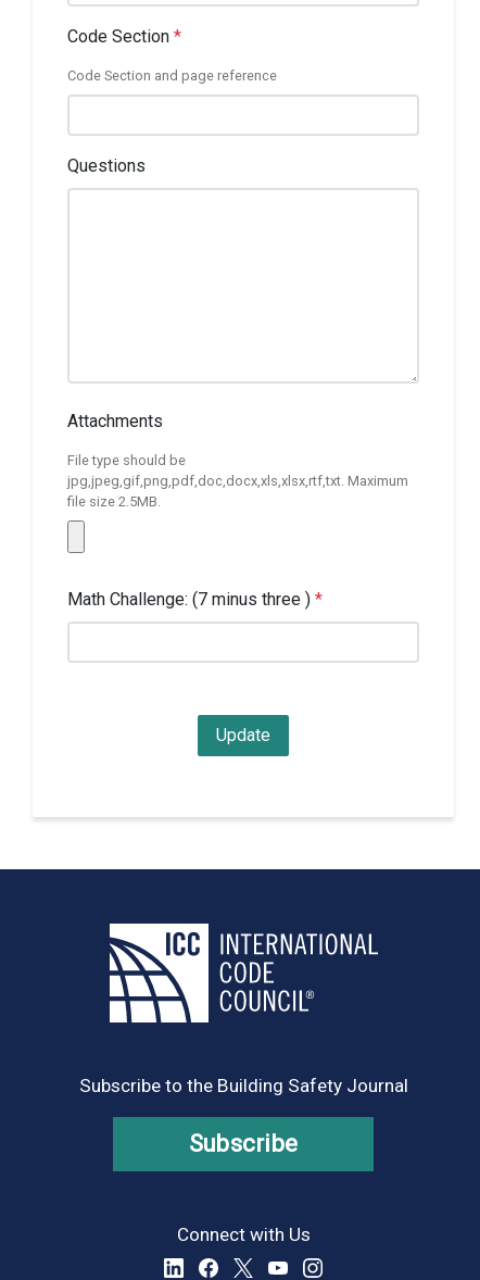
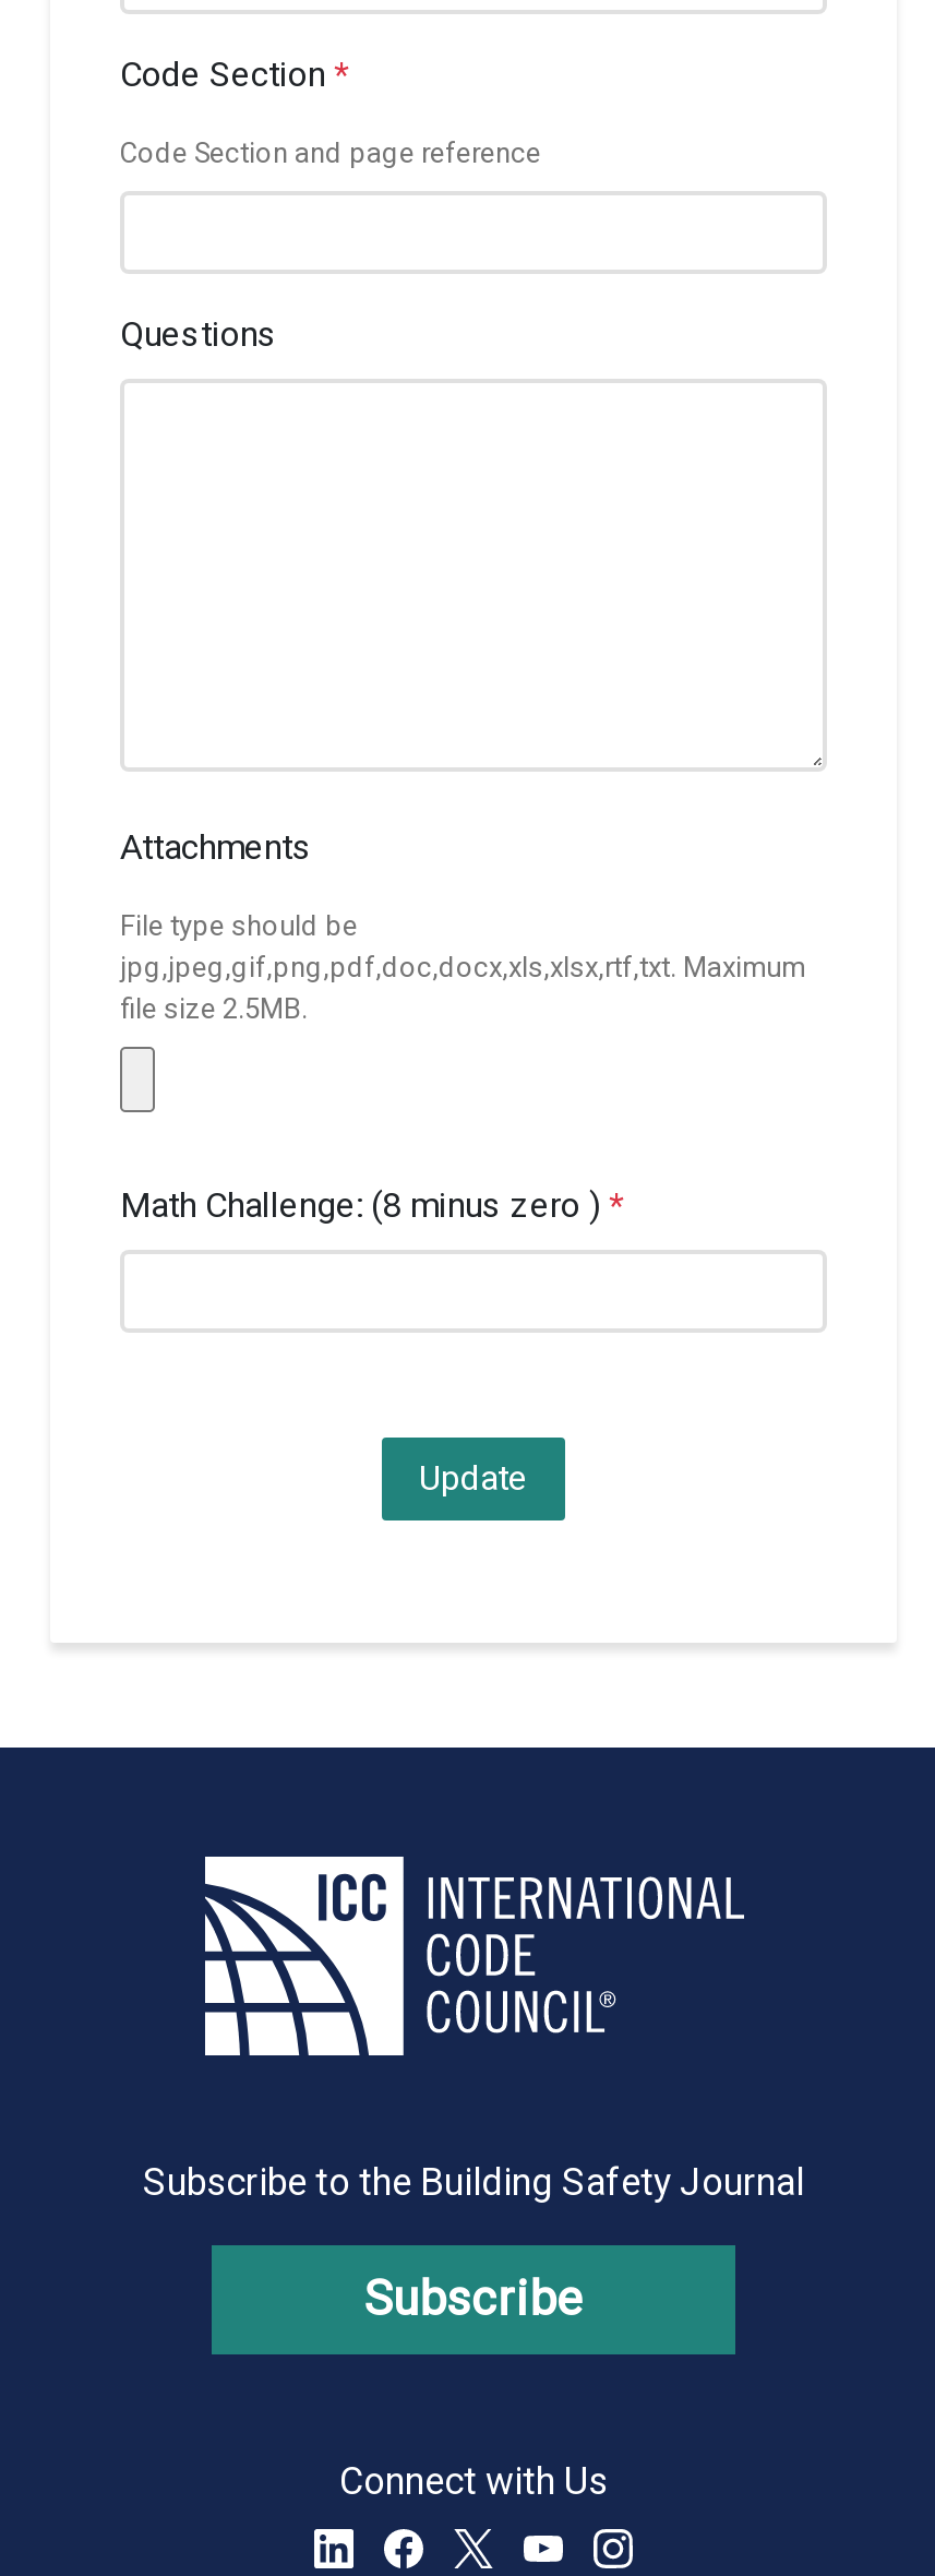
[67,589,323,610] Math Challenge: (7 minus three ) * -> [120,1184,624,1226] Math Challenge: (8 minus zero ) *

